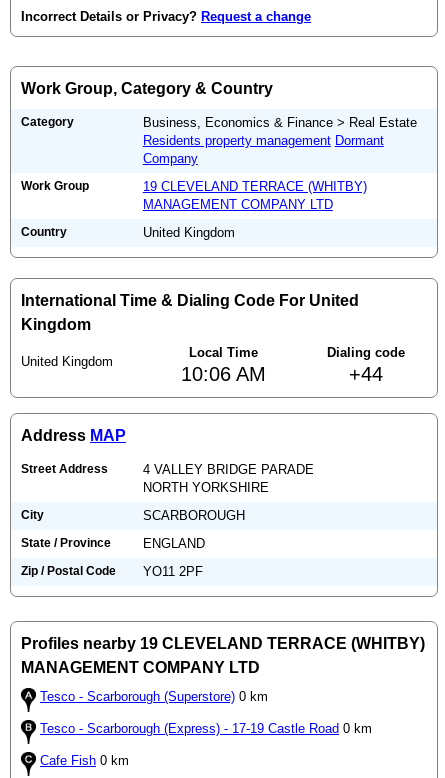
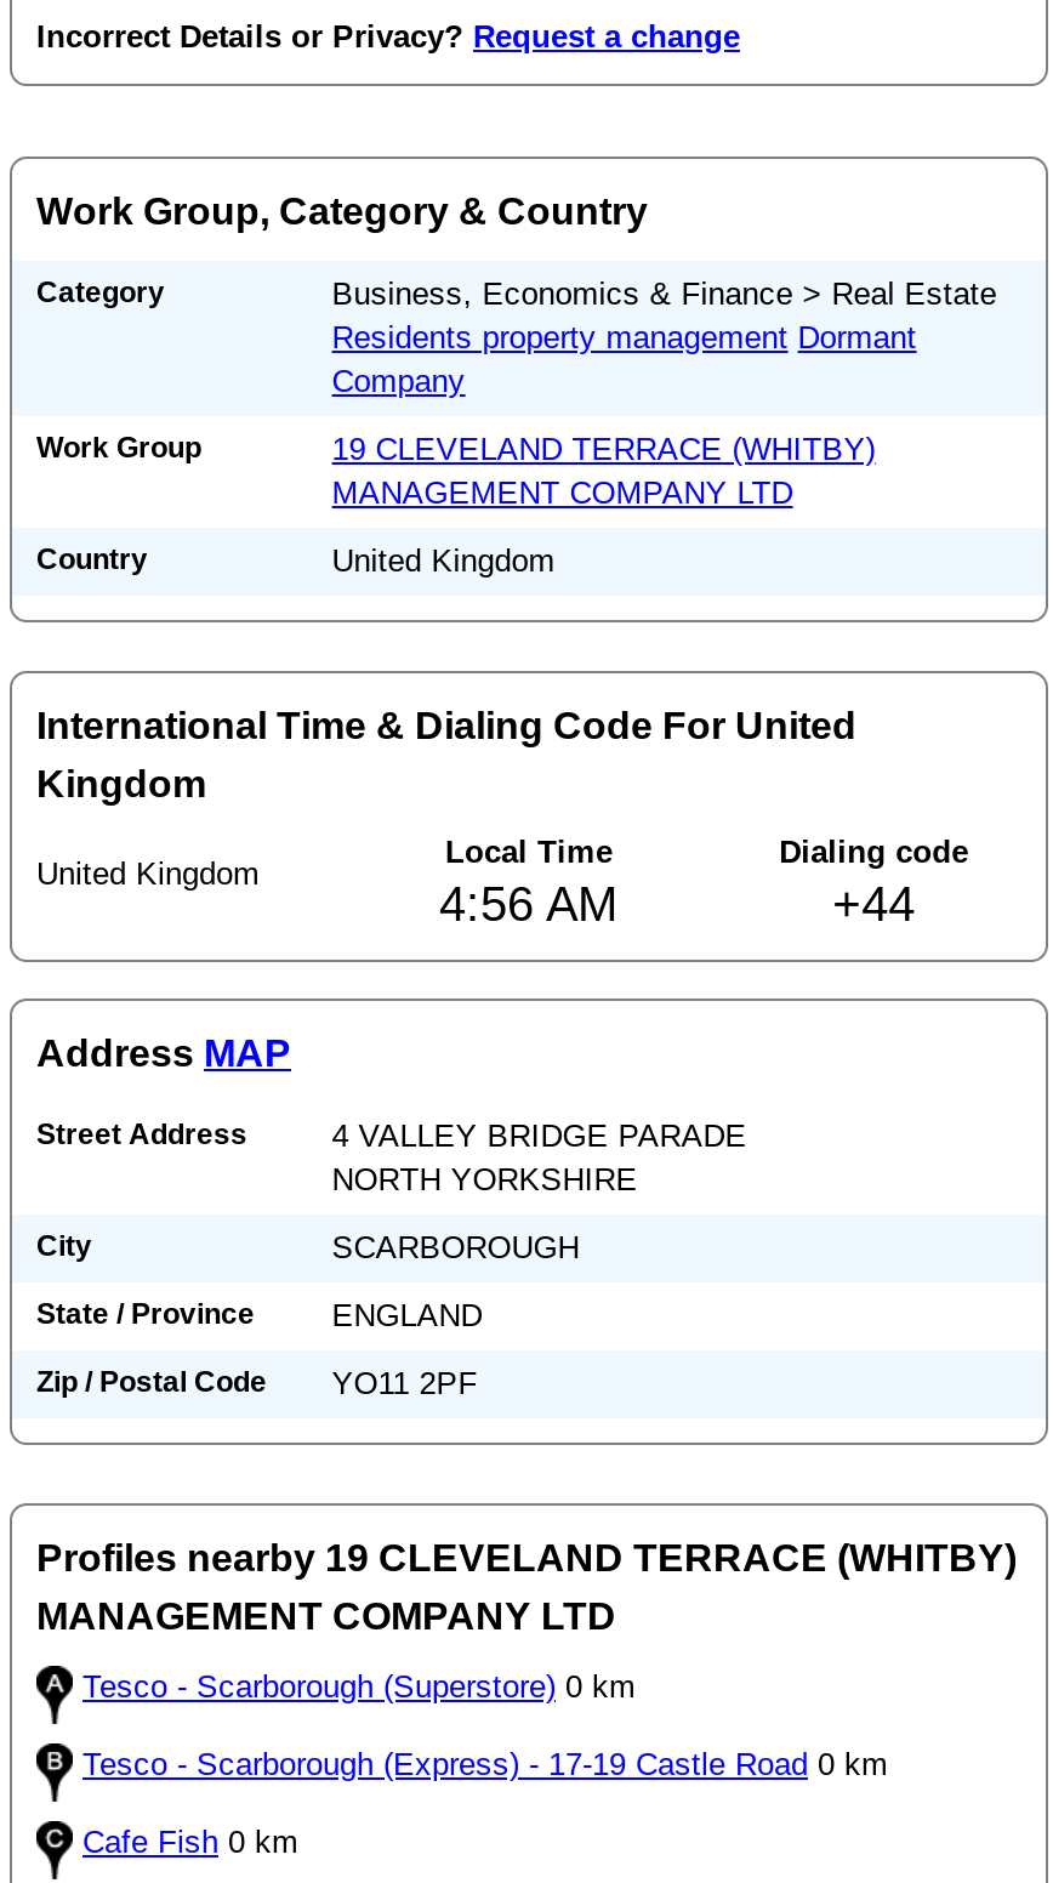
[181,363,266,385] 10:06 AM -> [439,877,619,931] 4:56 AM

